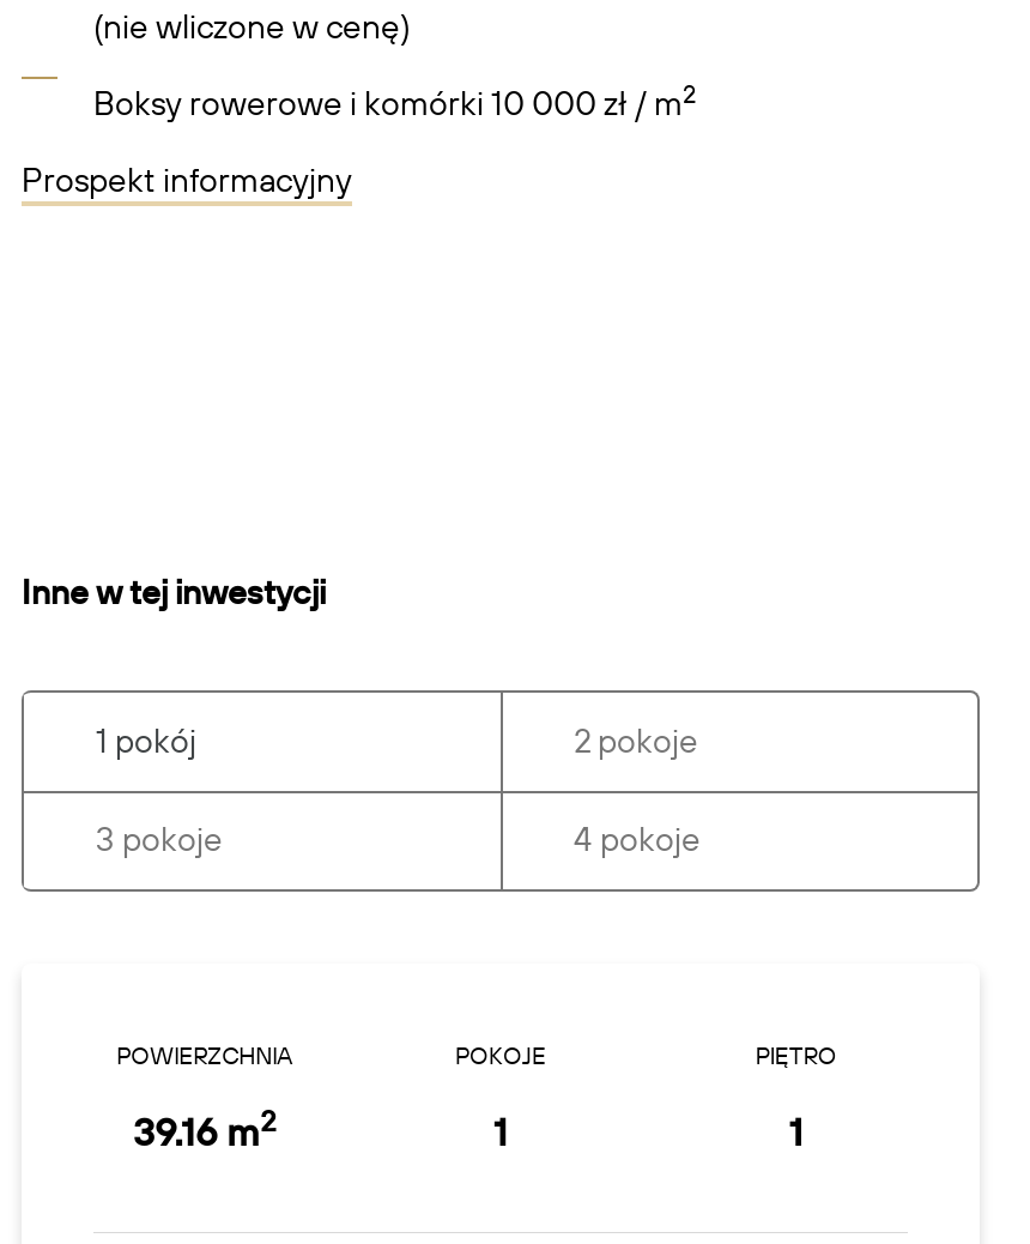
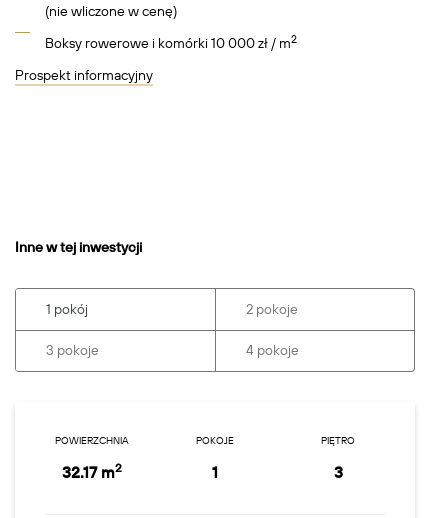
[133,1103,277,1156] 39.16 m2 -> [62,460,122,482] 32.17 m2
[789,1108,803,1156] 1 -> [334,462,343,482] 3

